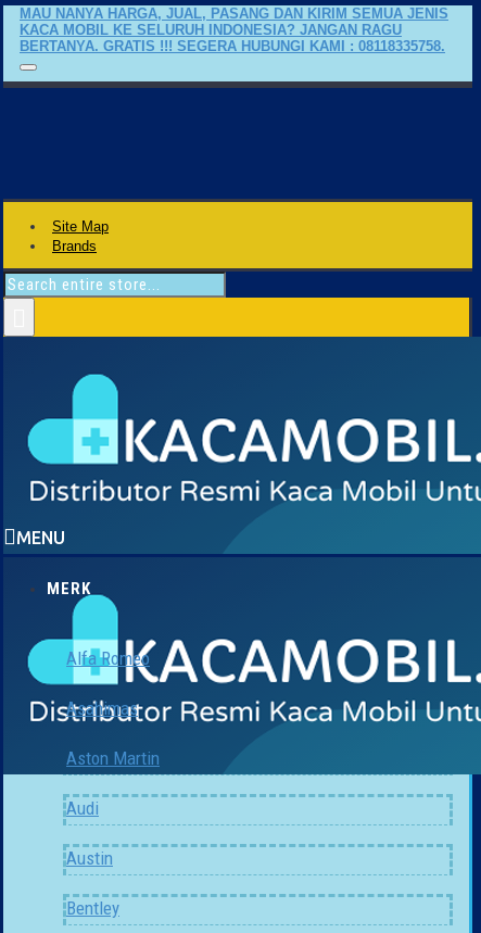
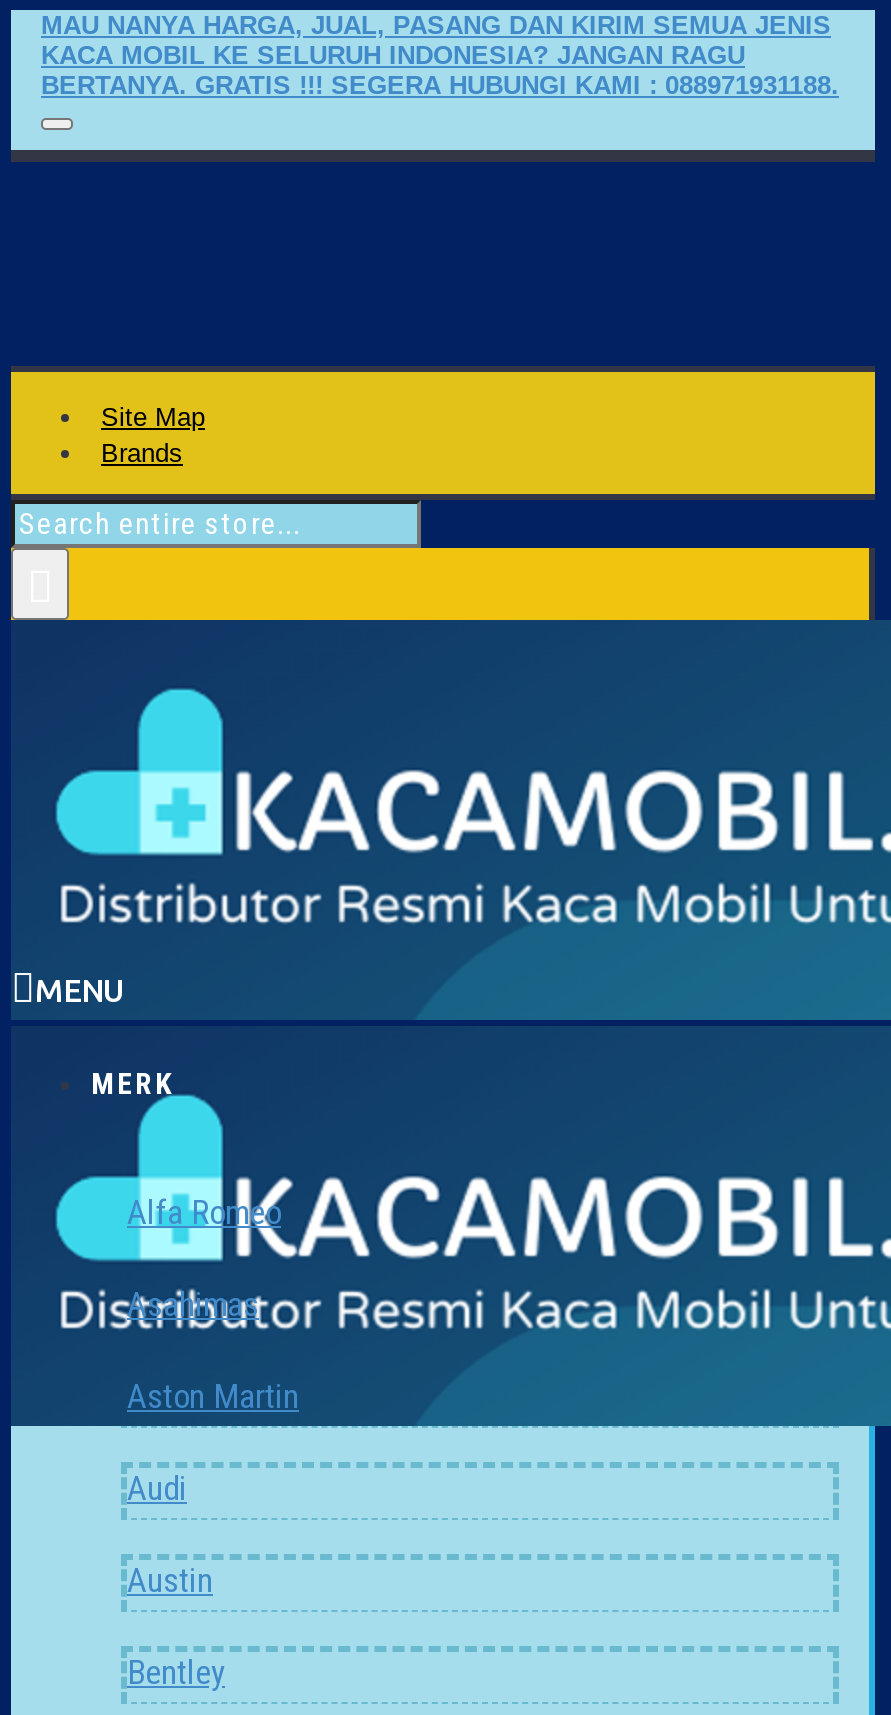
[20,38,445,54] BERTANYA. GRATIS !!! SEGERA HUBUNGI KAMI : 08118335758. -> [41,70,839,100] BERTANYA. GRATIS !!! SEGERA HUBUNGI KAMI : 088971931188.

